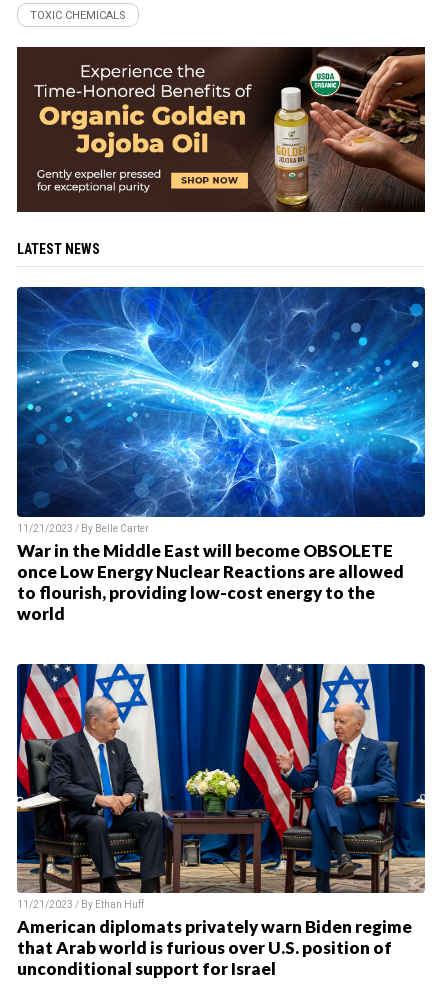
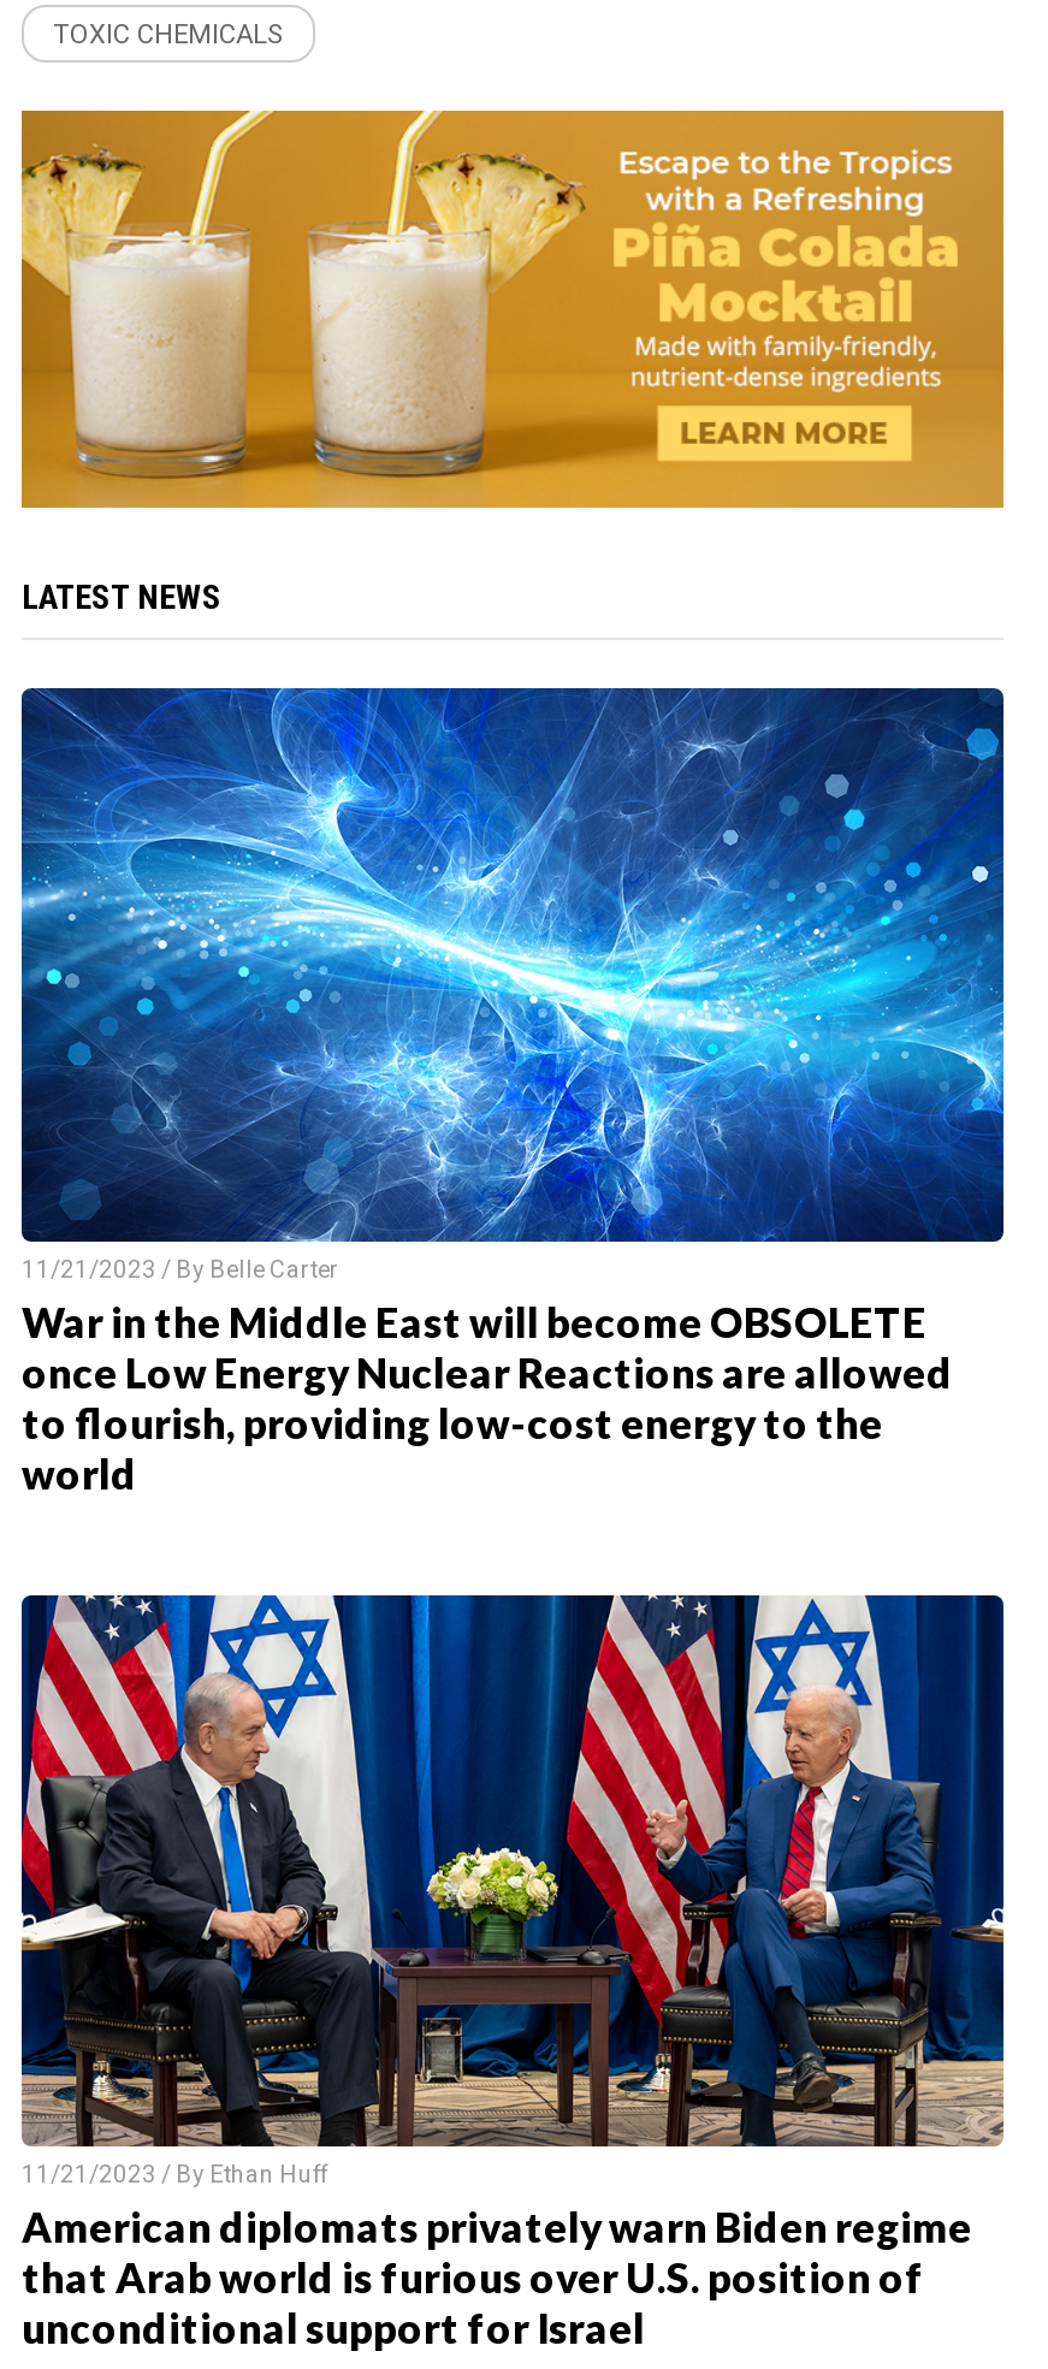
[16,46,426,213] [image] -> [19,108,1006,510] [image]

